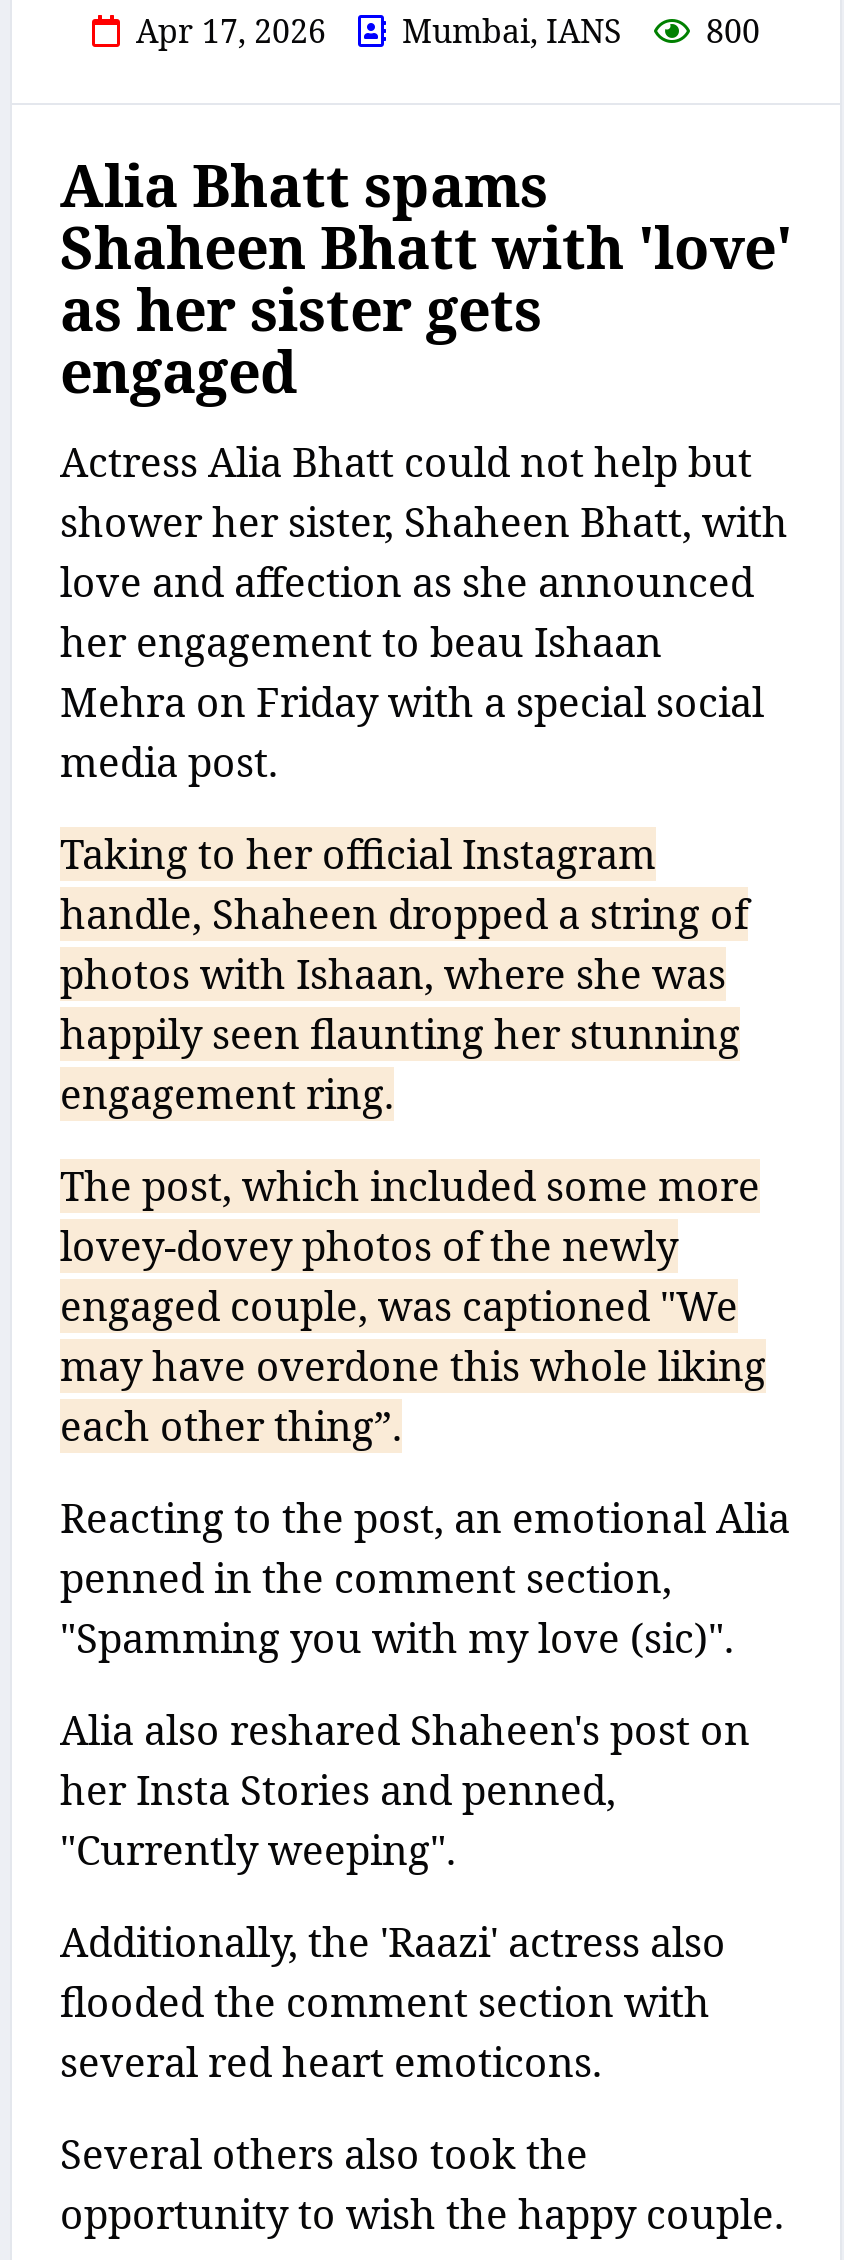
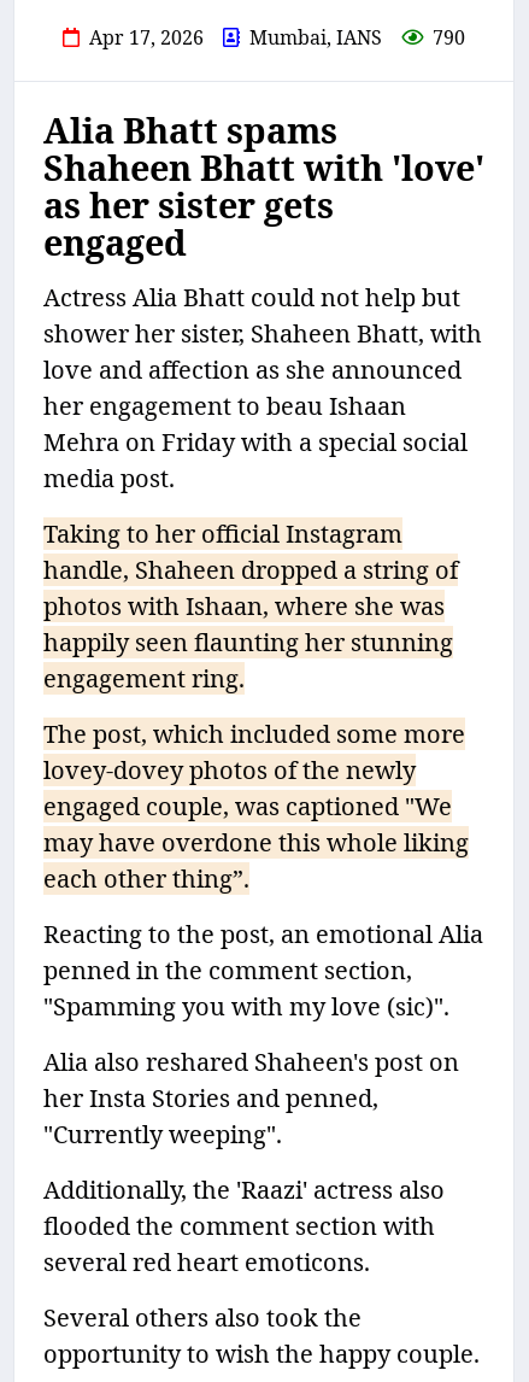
[136,10,760,54] Apr 17, 2026 Mumbai, IANS 800 -> [89,24,465,51] Apr 17, 2026 Mumbai, IANS 790

